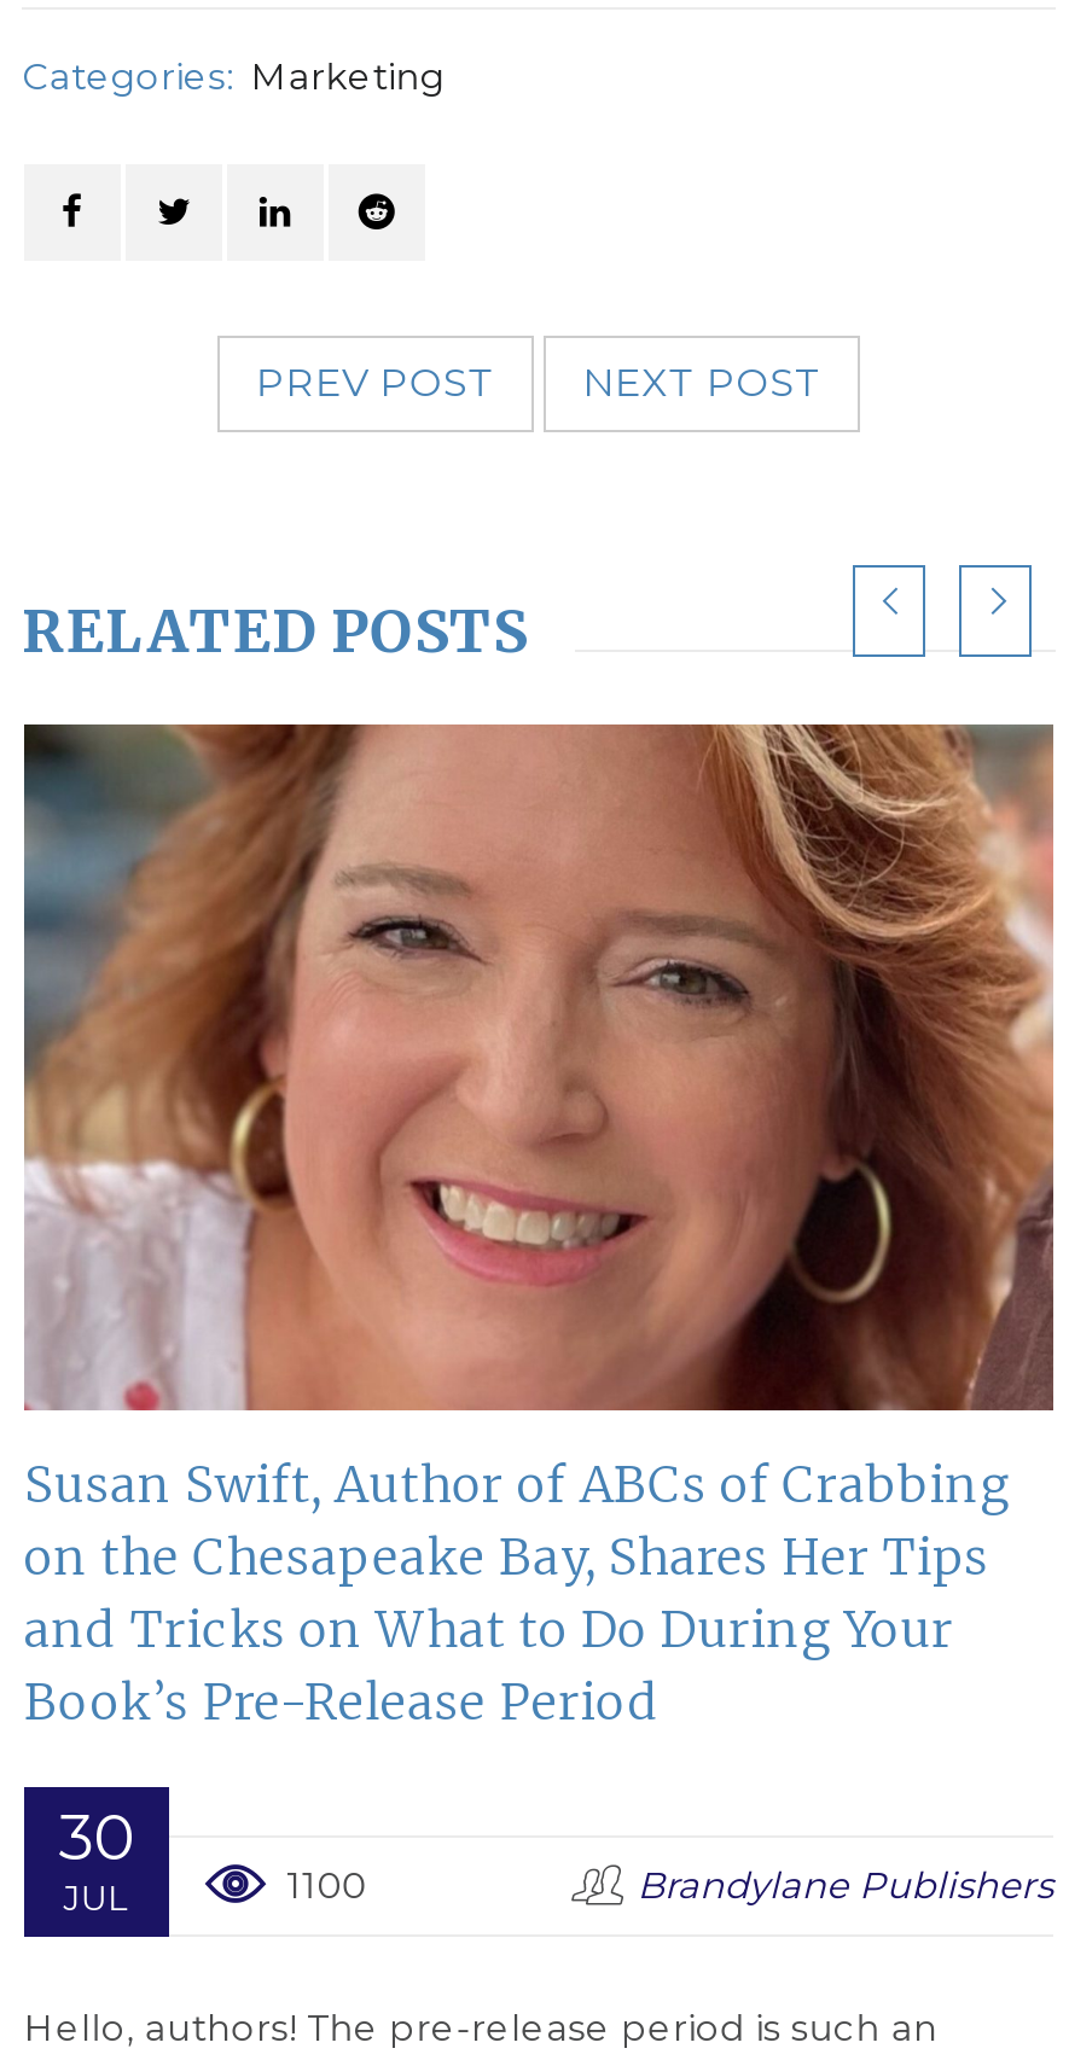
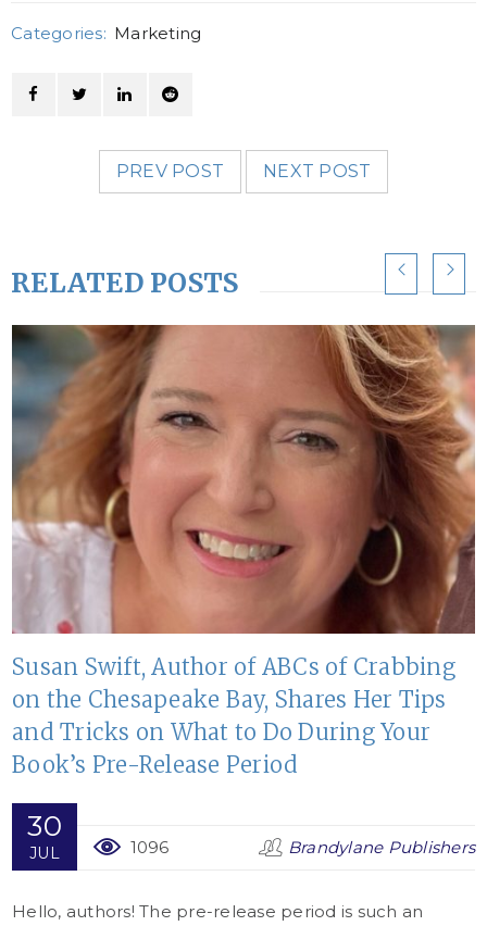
[286,1863,366,1909] 1100 -> [130,837,169,858] 1096

